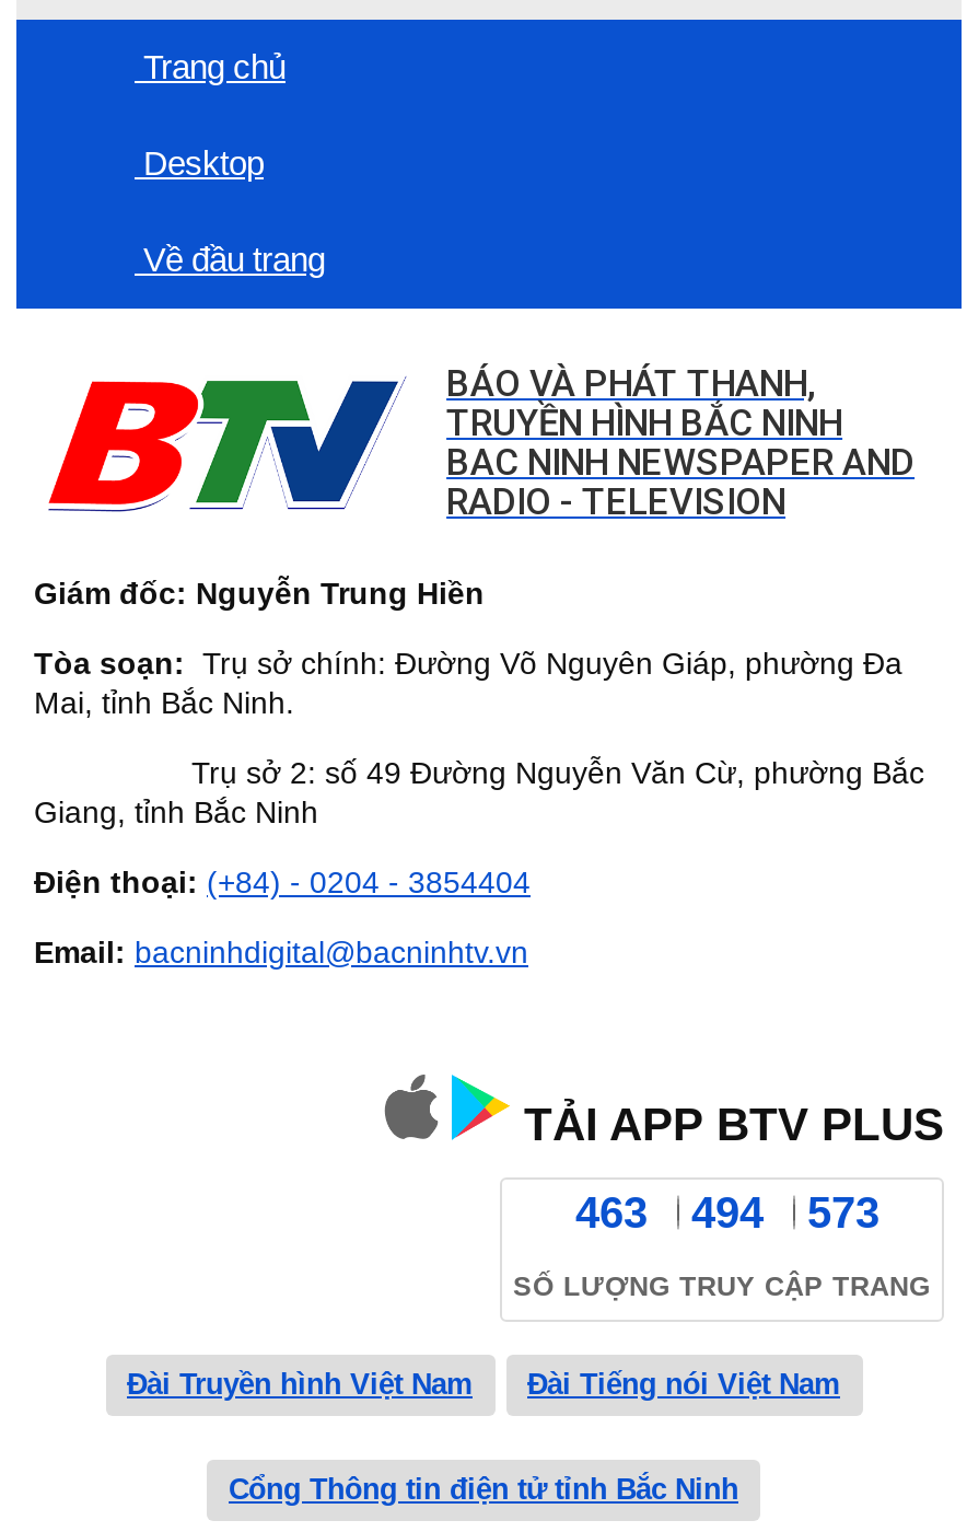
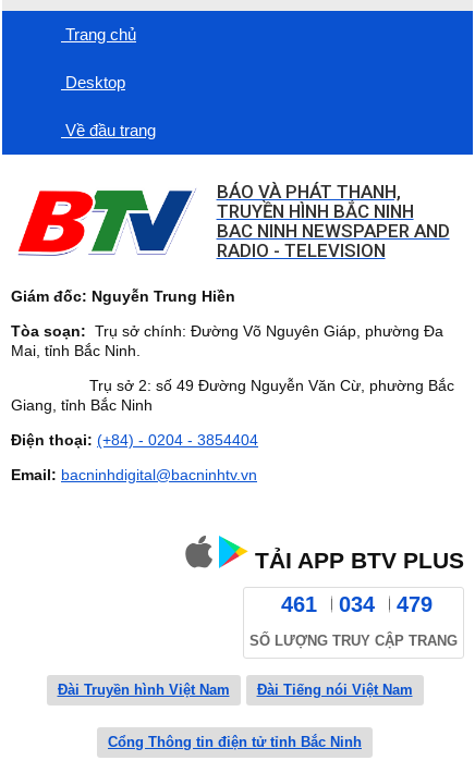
[575,1188,648,1237] 463 -> [281,592,316,616] 461
[691,1188,764,1237] 494 -> [338,592,374,616] 034
[807,1188,879,1237] 573 -> [396,592,432,616] 479

